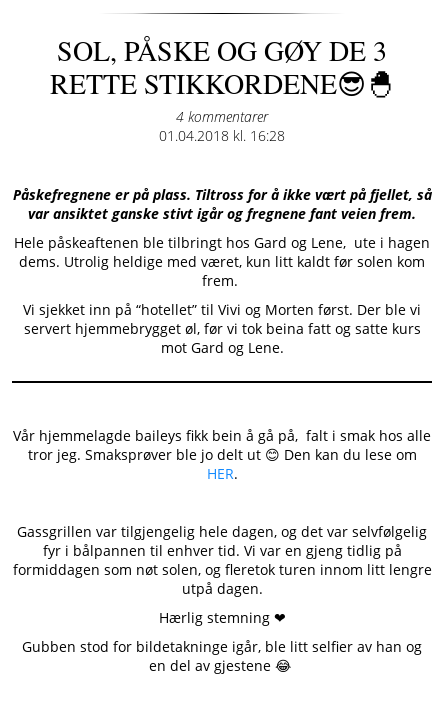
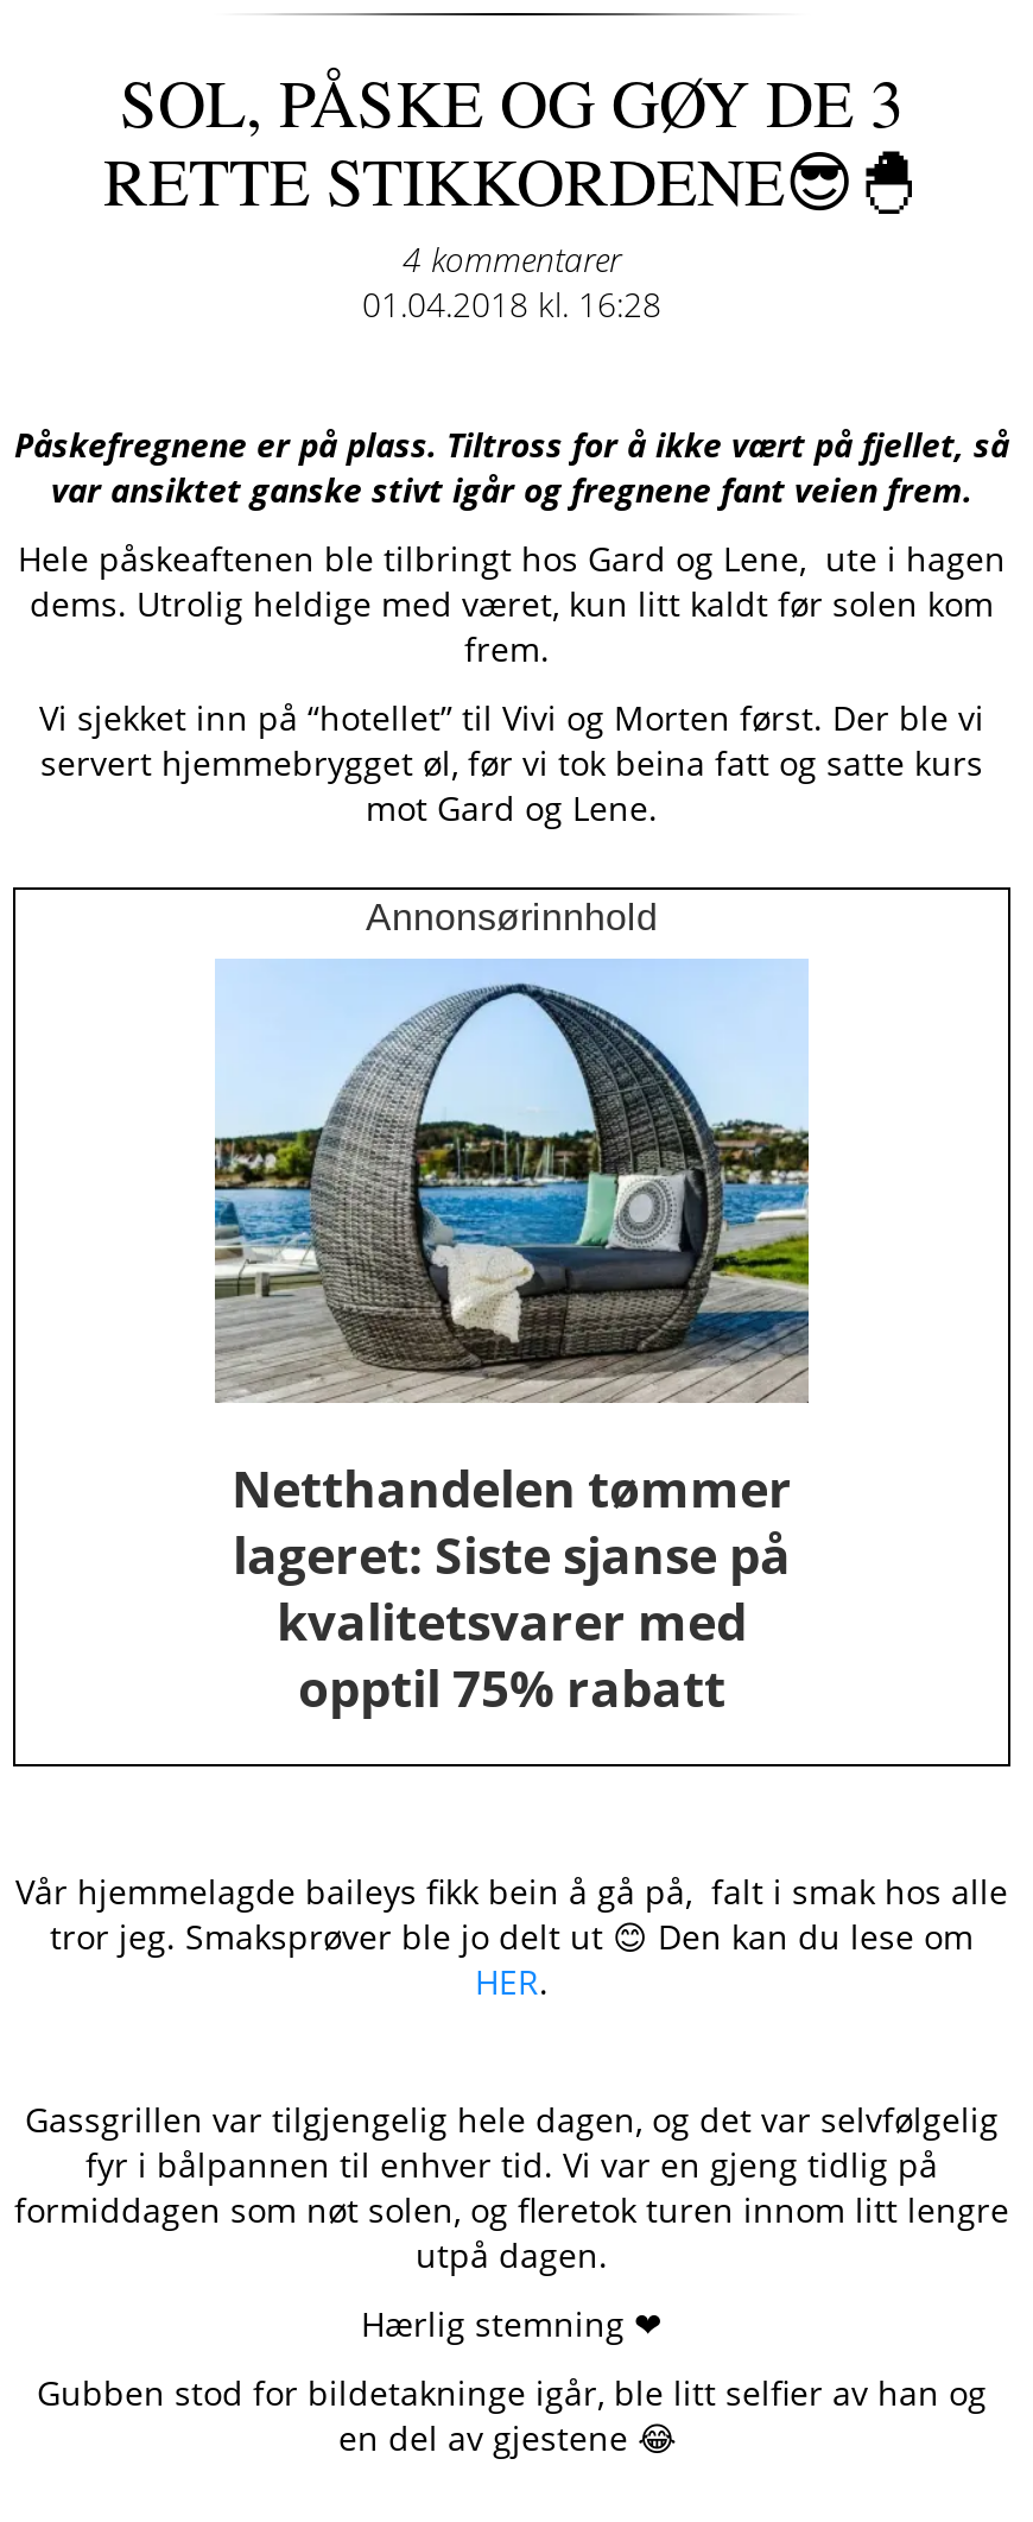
none -> [11,891,1013,1761] [image] | Annonsørinnhold
none -> [232,1455,792,1722] Netthandelen tømmer | lageret: Siste sjanse på | kvalitetsvarer med | opptil 75% rabatt

